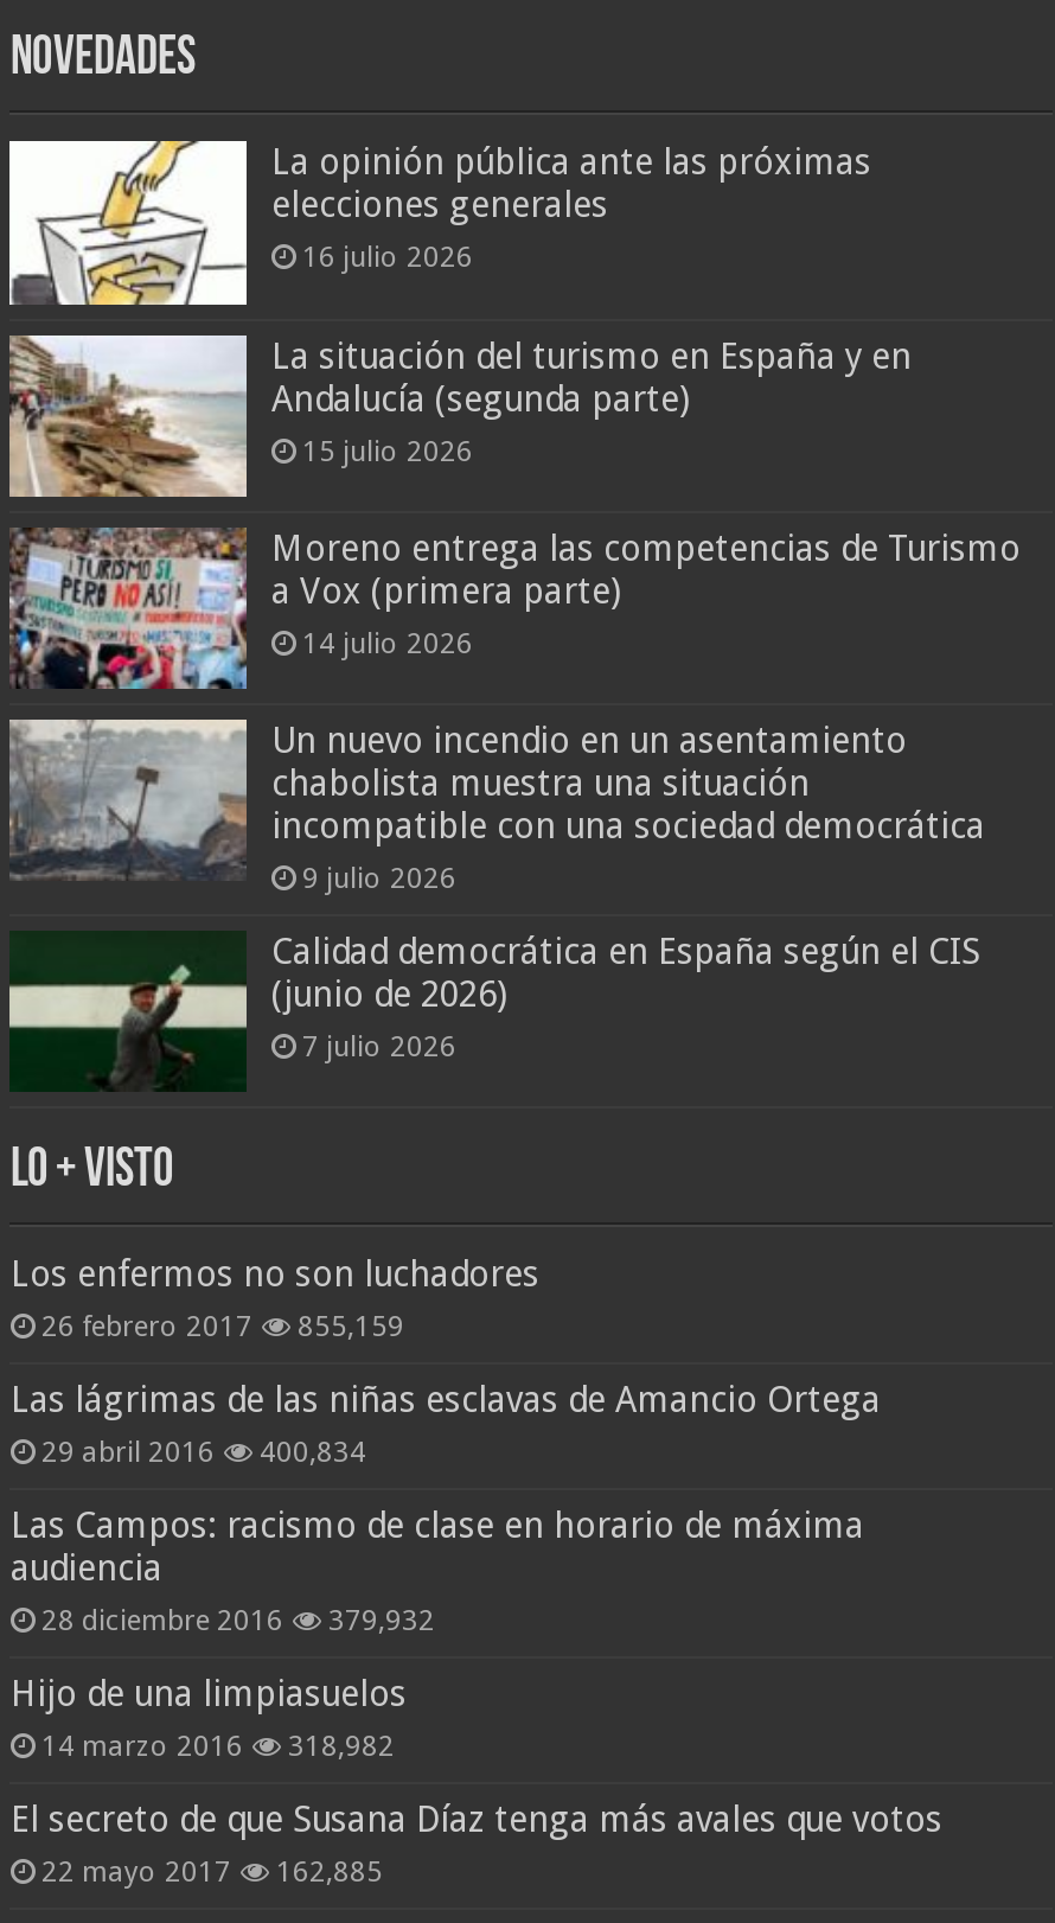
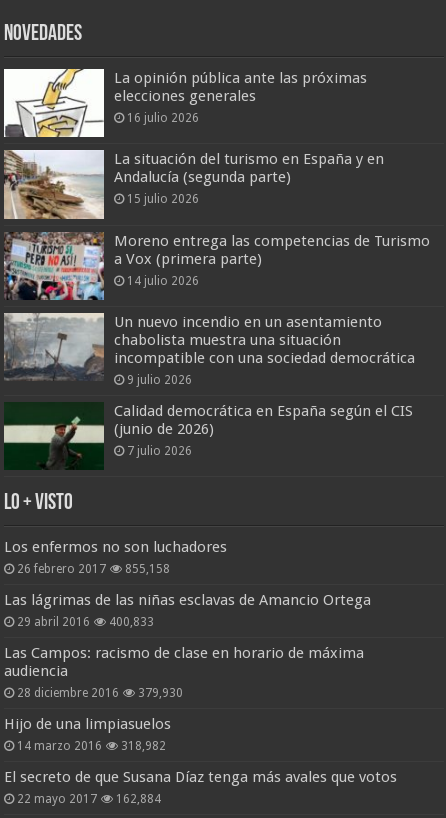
[41,1310,404,1343] 26 febrero 2017 855,159 -> [17,562,170,576] 26 febrero 2017 855,158
[41,1436,366,1469] 29 abril 2016 400,834 -> [17,615,154,629] 29 abril 2016 400,833
[41,1604,435,1637] 28 diciembre 2016 379,932 -> [17,686,183,700] 28 diciembre 2016 379,930
[41,1855,383,1889] 22 mayo 2017 162,885 -> [17,792,161,806] 22 mayo 2017 162,884

